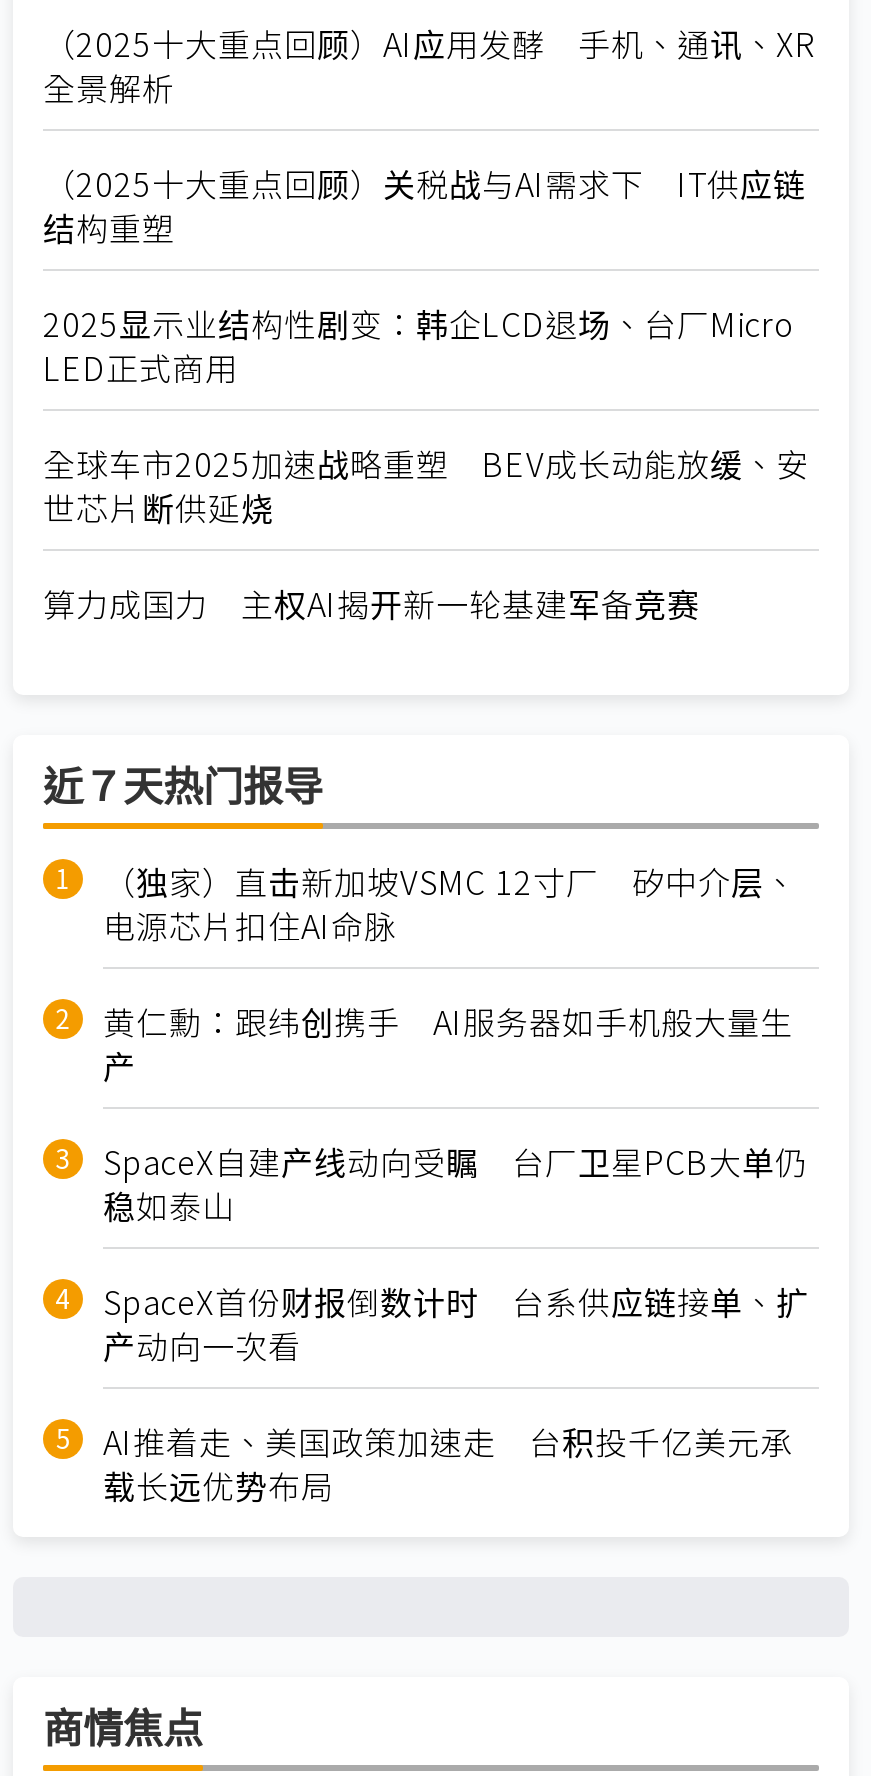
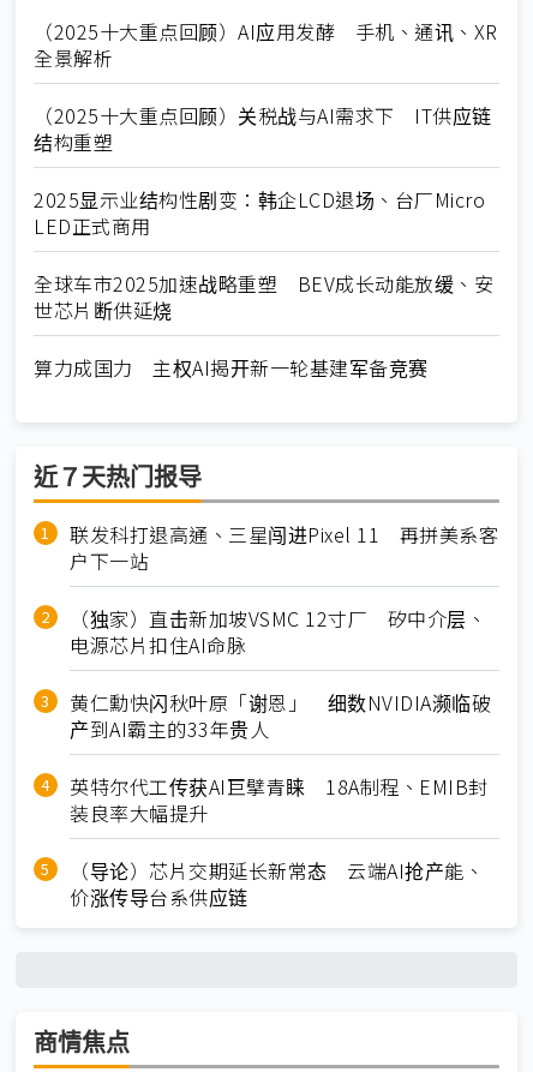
none -> [70,520,498,575] 联发科打退高通、三星闯进Pixel 11 再拼美系客 | 户下一站
moved [103,857,797,949] -> [70,604,486,659]: （独家）直击新加坡VSMC 12寸厂 矽中介层、 | 电源芯片扣住AI命脉
[103,997,809,1509] 黄仁勳：跟纬创携手 AI服务器如手机般大量生 | 产 | SpaceX自建产线动向受瞩 台厂卫星PCB大单仍 | 稳如泰山 | SpaceX首份财报倒数计时 台系供应链接单、扩 | 产动向一次看 | AI推着走、美国政策加速走 台积投千亿美元承 | 载长远优势布局 -> [70,688,491,911] 黄仁勳快闪秋叶原「谢恩」 细数NVIDIA濒临破 | 产到AI霸主的33年贵人 | 英特尔代工传获AI巨擘青睐 18A制程、EMIB封 | 装良率大幅提升 | （导论）芯片交期延长新常态 云端AI抢产能、 | 价涨传导台系供应链

